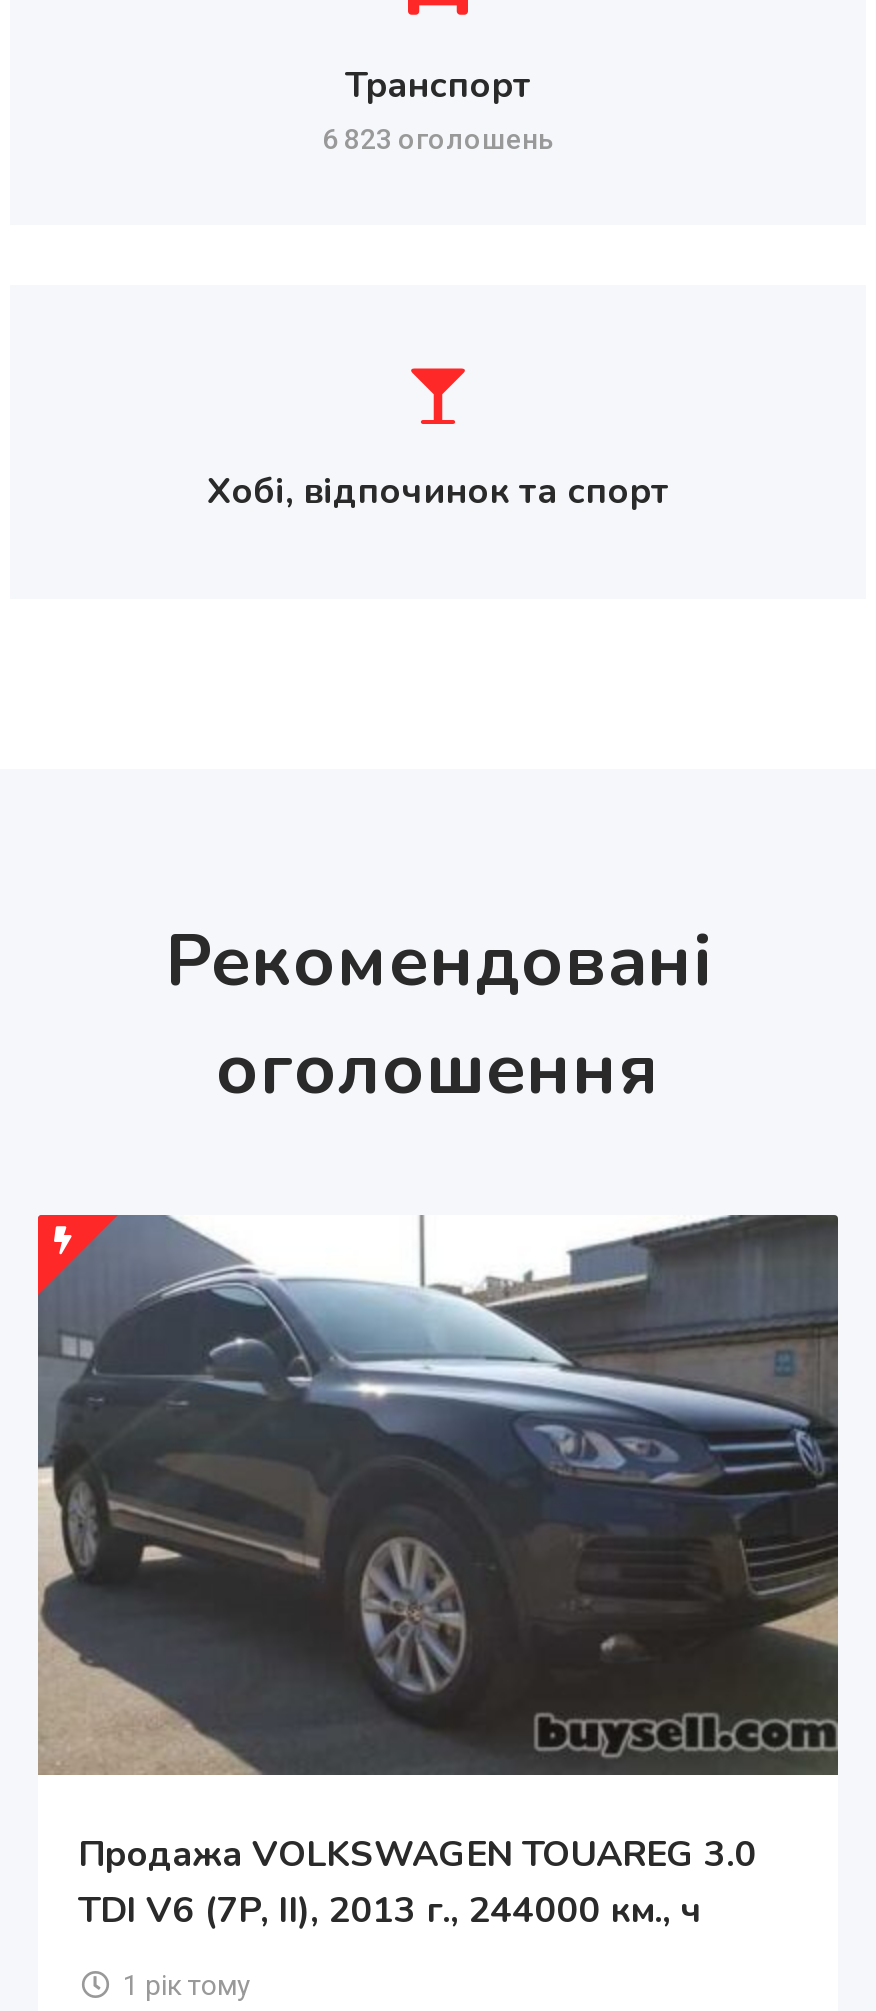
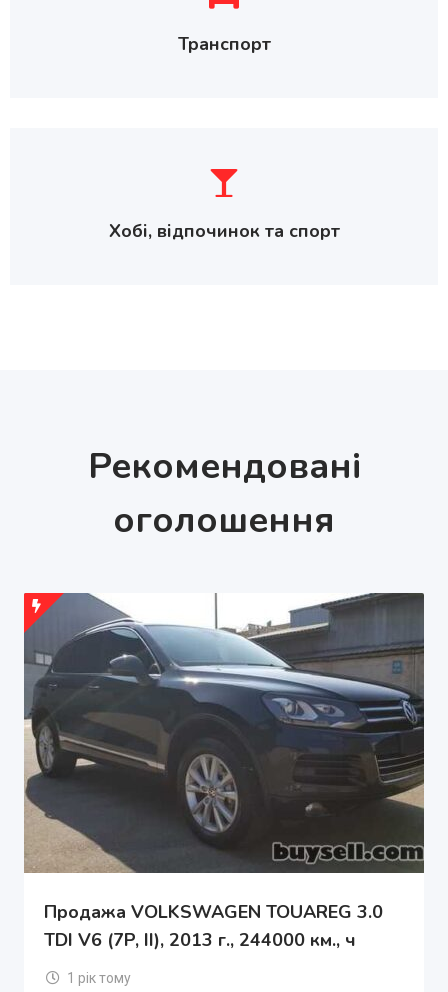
[322,123,554,155] 6 823 оголошень -> none

